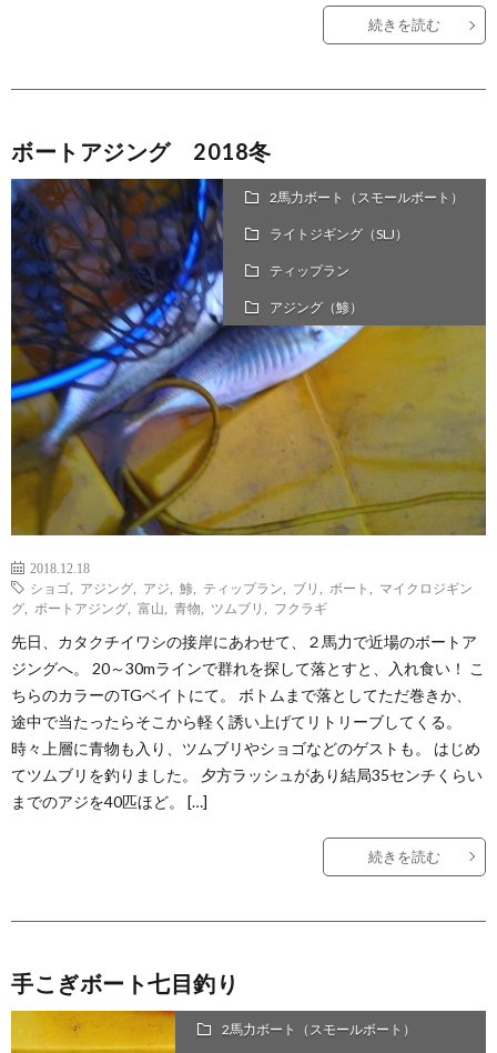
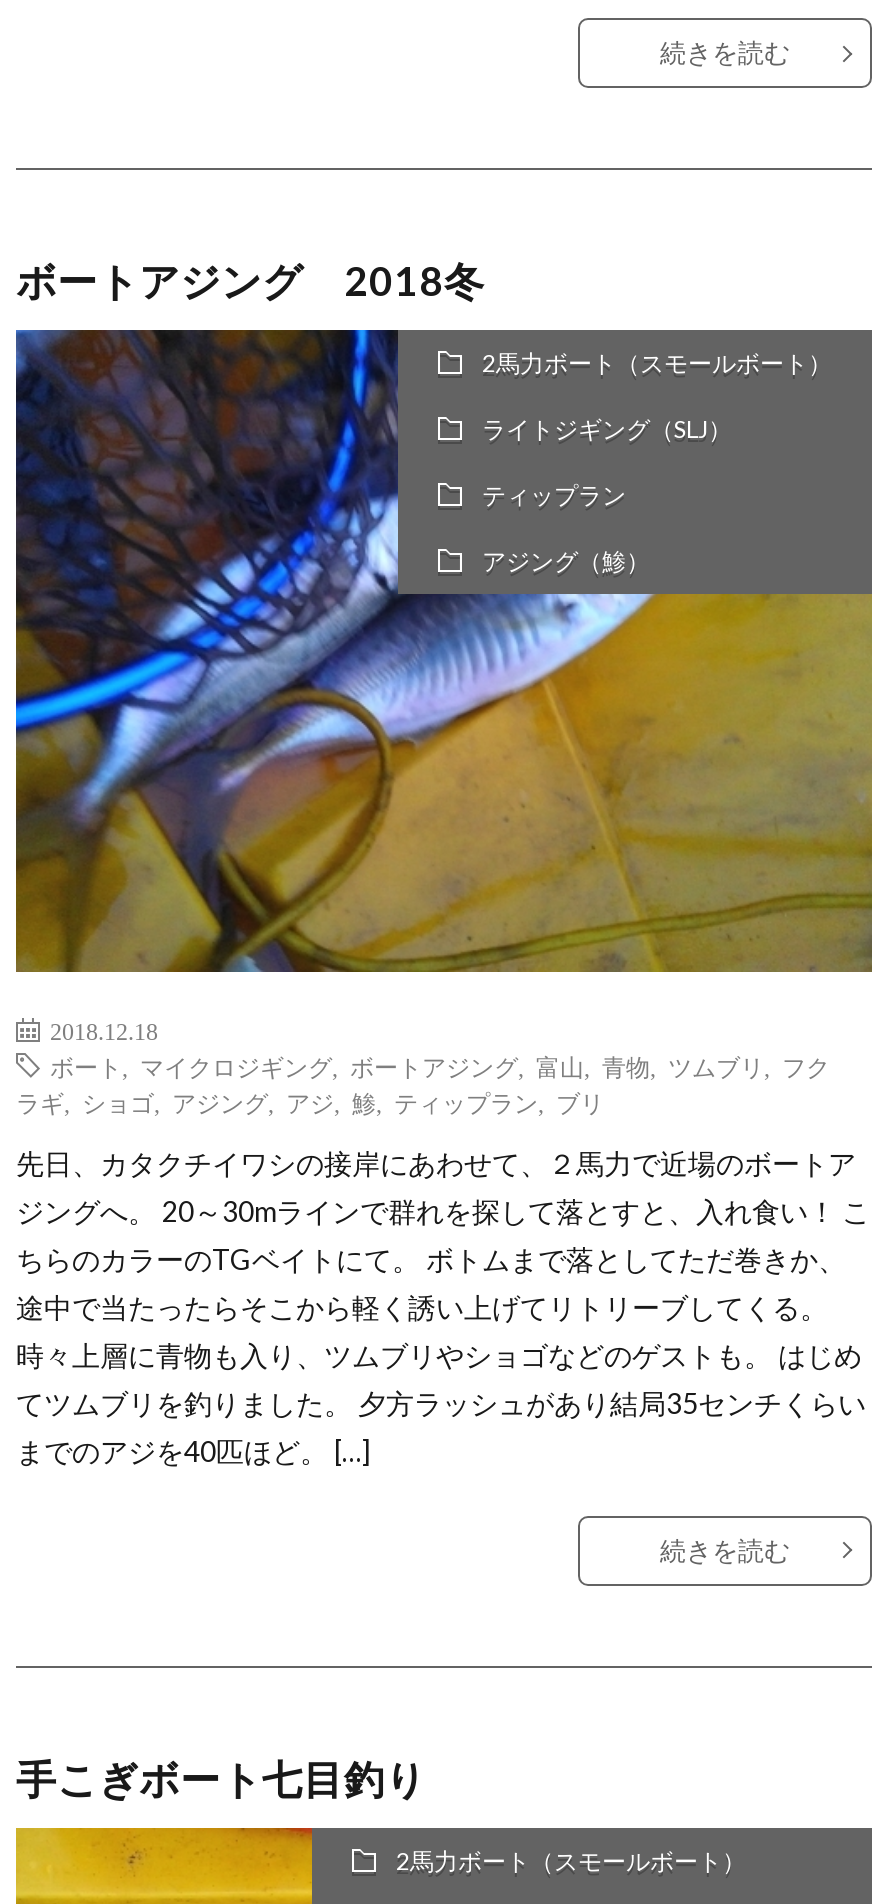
[30,580,473,594] ショゴ,アジング,アジ,鯵,ティップラン,ブリ,ボート,マイクロジギン -> [50,1053,830,1077] ボート,マイクロジギング,ボートアジング,富山,青物,ツムブリ,フク
[11,600,327,614] グ,ボートアジング,富山,青物,ツムブリ,フクラギ -> [16,1089,604,1113] ラギ,ショゴ,アジング,アジ,鯵,ティップラン,ブリ

